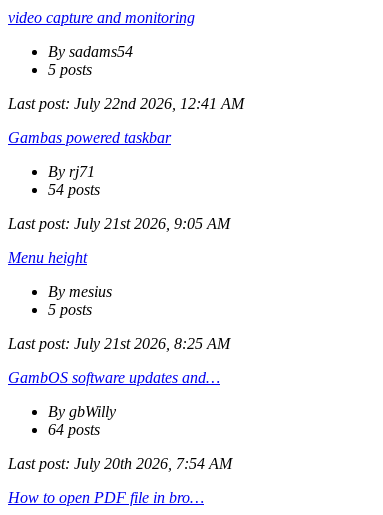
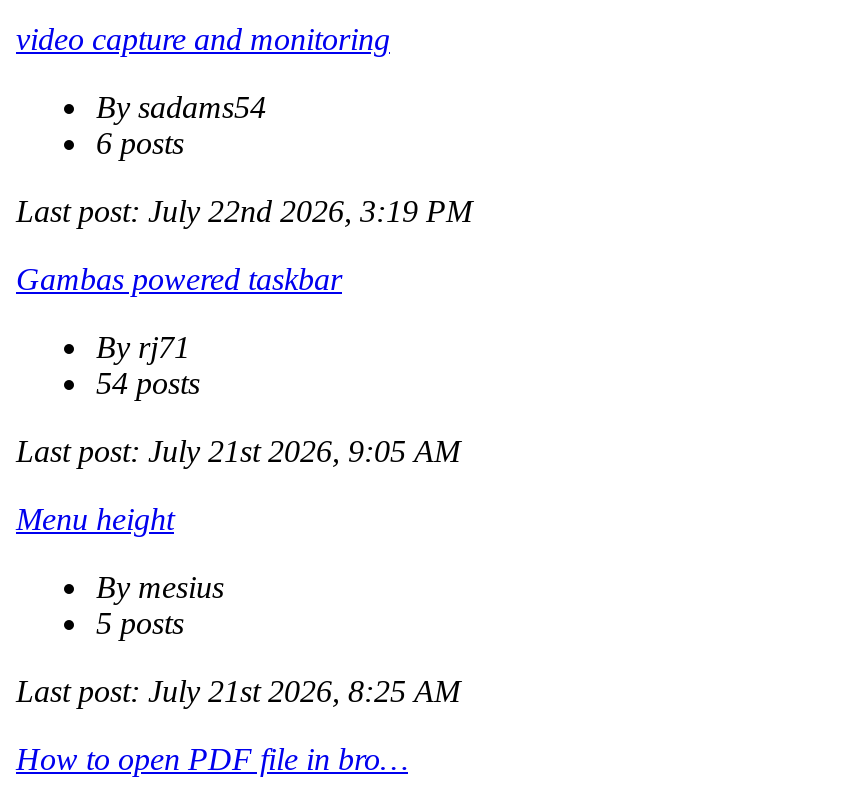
[48,61,92,78] 5 posts -> [96,126,184,160] 6 posts
[8,95,244,112] Last post: July 22nd 2026, 12:41 AM -> [16,194,472,228] Last post: July 22nd 2026, 3:19 PM
[8,369,232,472] GambOS software updates and… | By gbWilly | 64 posts | Last post: July 20th 2026, 7:54 AM -> none

